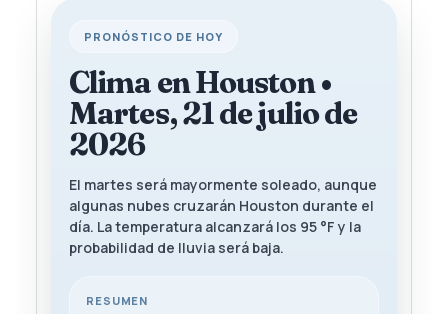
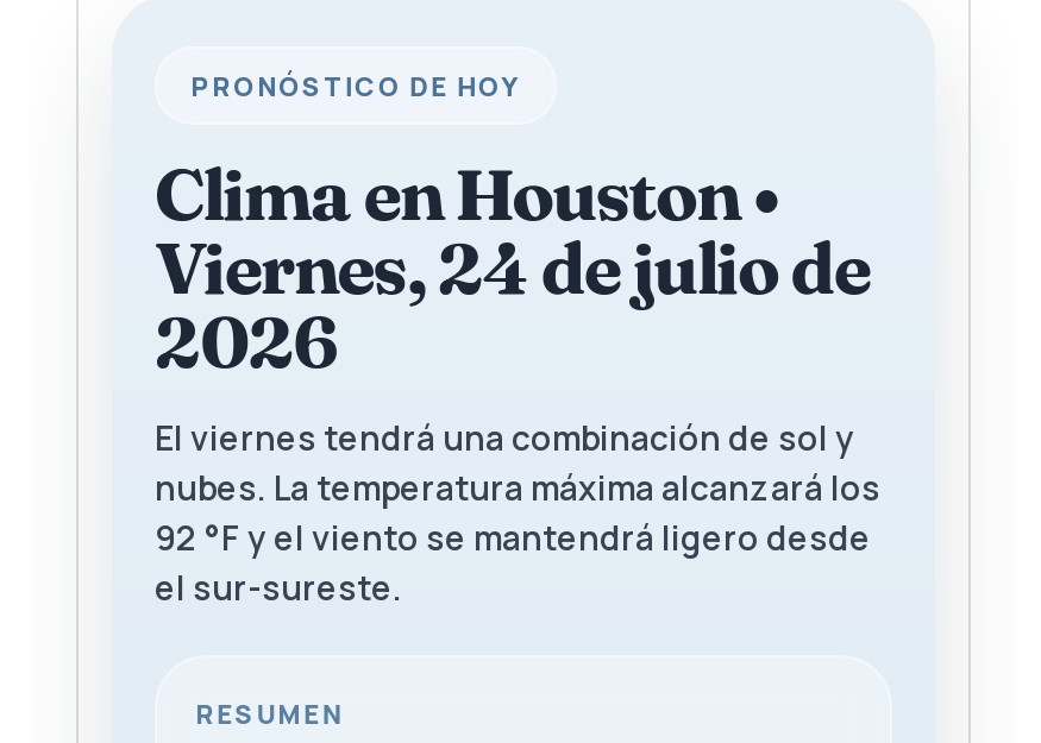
[69,95,357,132] Martes, 21 de julio de -> [155,225,869,313] Viernes, 24 de julio de
[69,175,377,257] El martes será mayormente soleado, aunque | algunas nubes cruzarán Houston durante el | día. La temperatura alcanzará los 95 °F y la | probabilidad de lluvia será baja. -> [155,416,880,611] El viernes tendrá una combinación de sol y | nubes. La temperatura máxima alcanzará los | 92 °F y el viento se mantendrá ligero desde | el sur-sureste.

